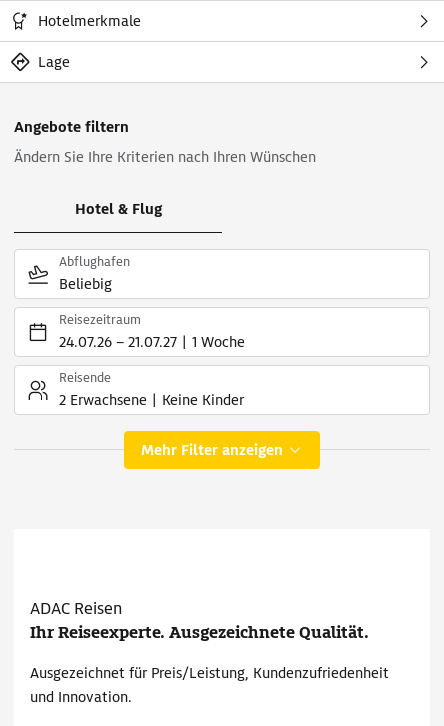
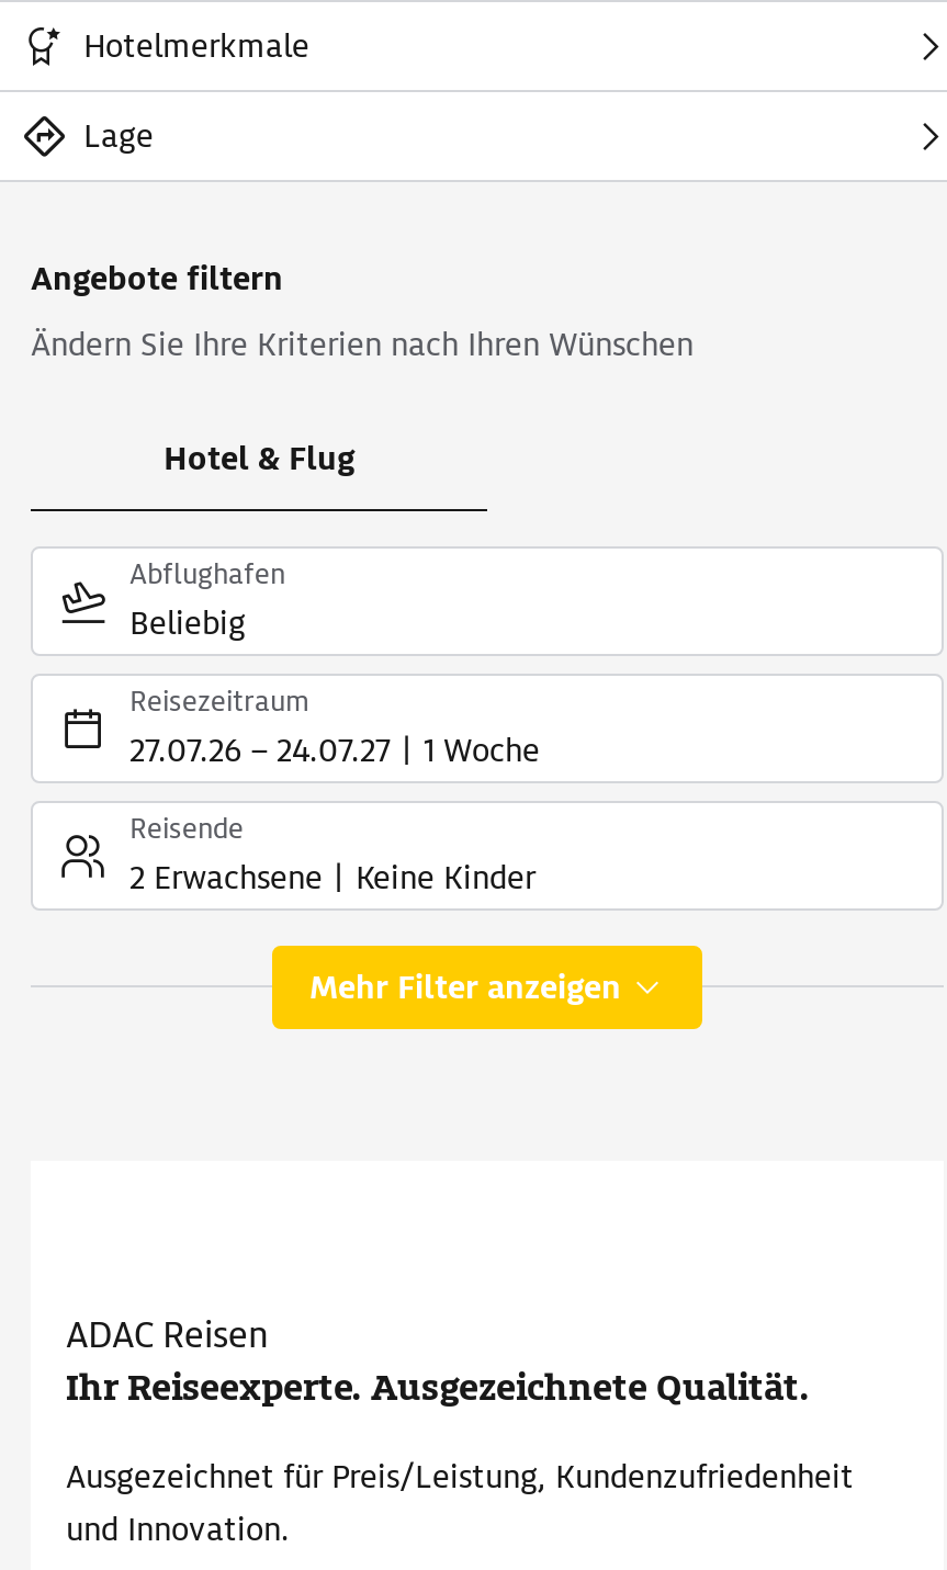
[59,333,245,351] 24.07.26 – 21.07.27 1 Woche -> [129,731,540,770] 27.07.26 – 24.07.27 1 Woche

